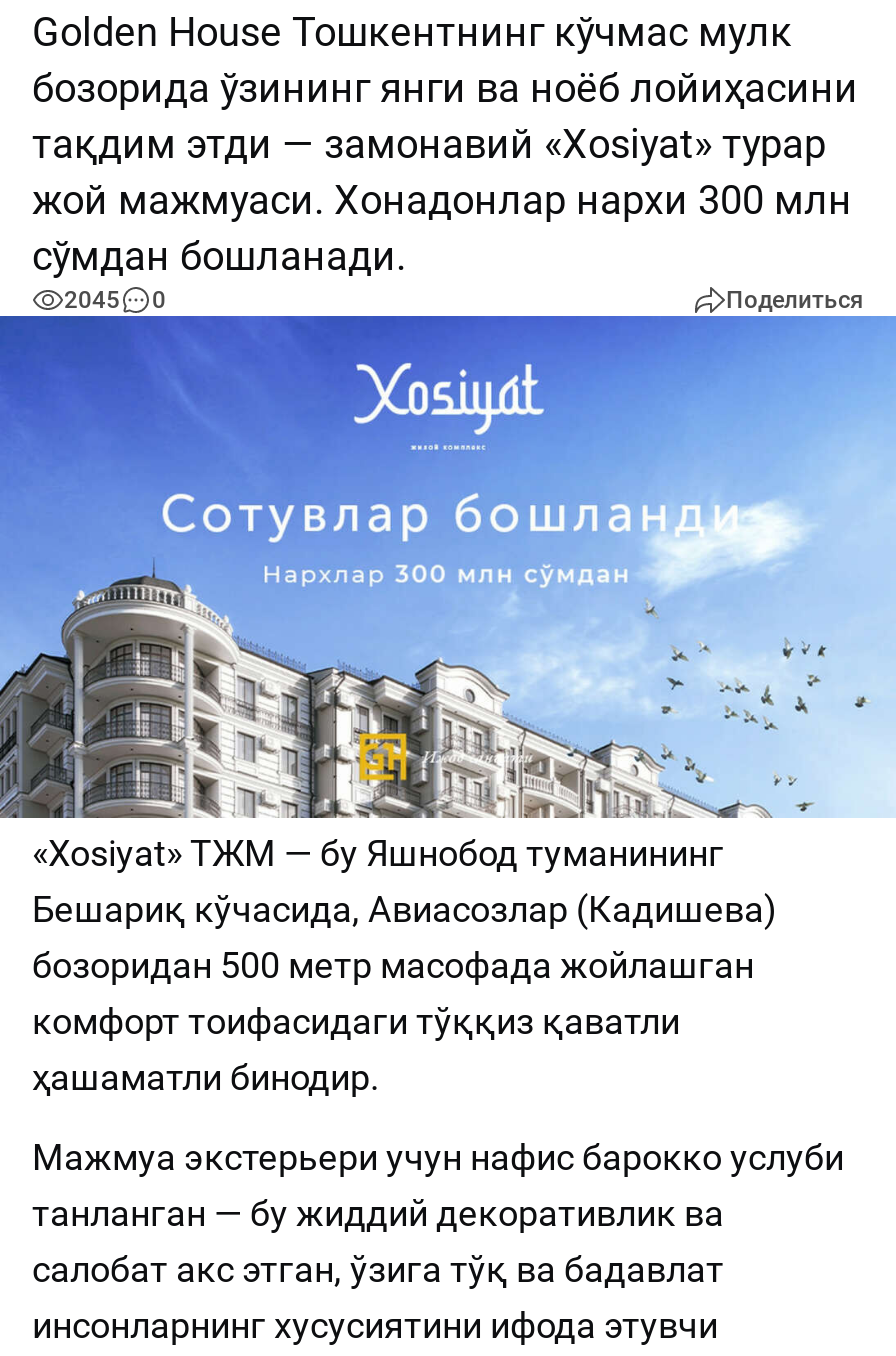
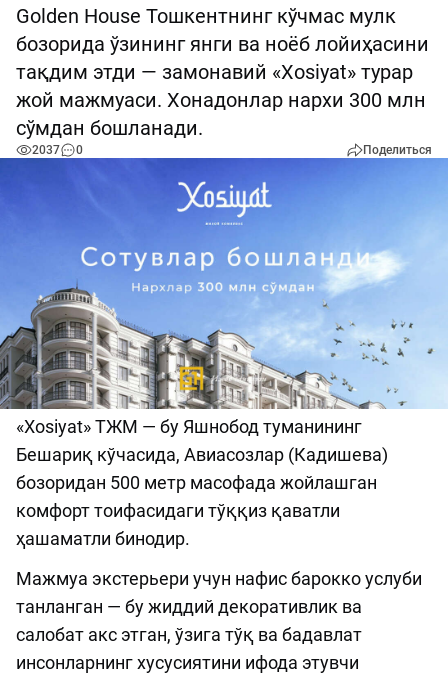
[64,286,166,314] 2045 0 -> [32,143,83,157] 2037 0

